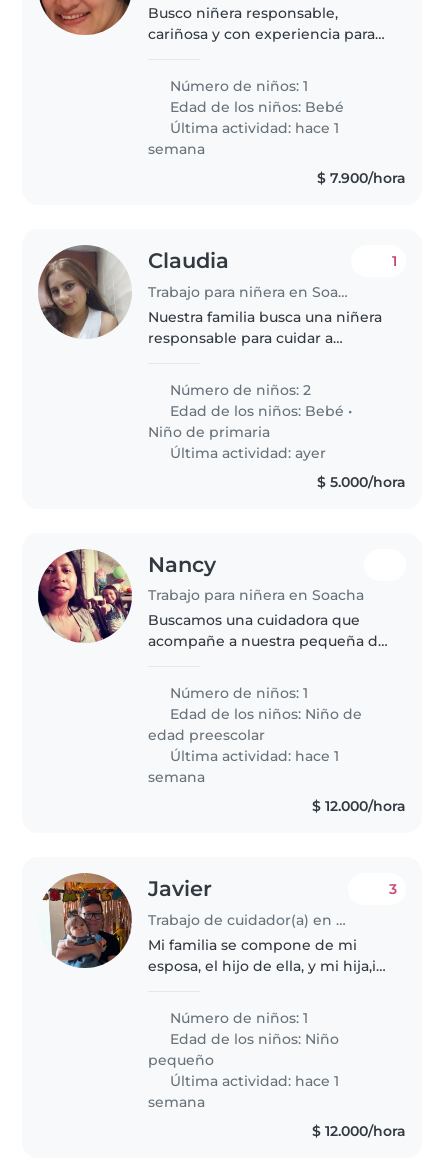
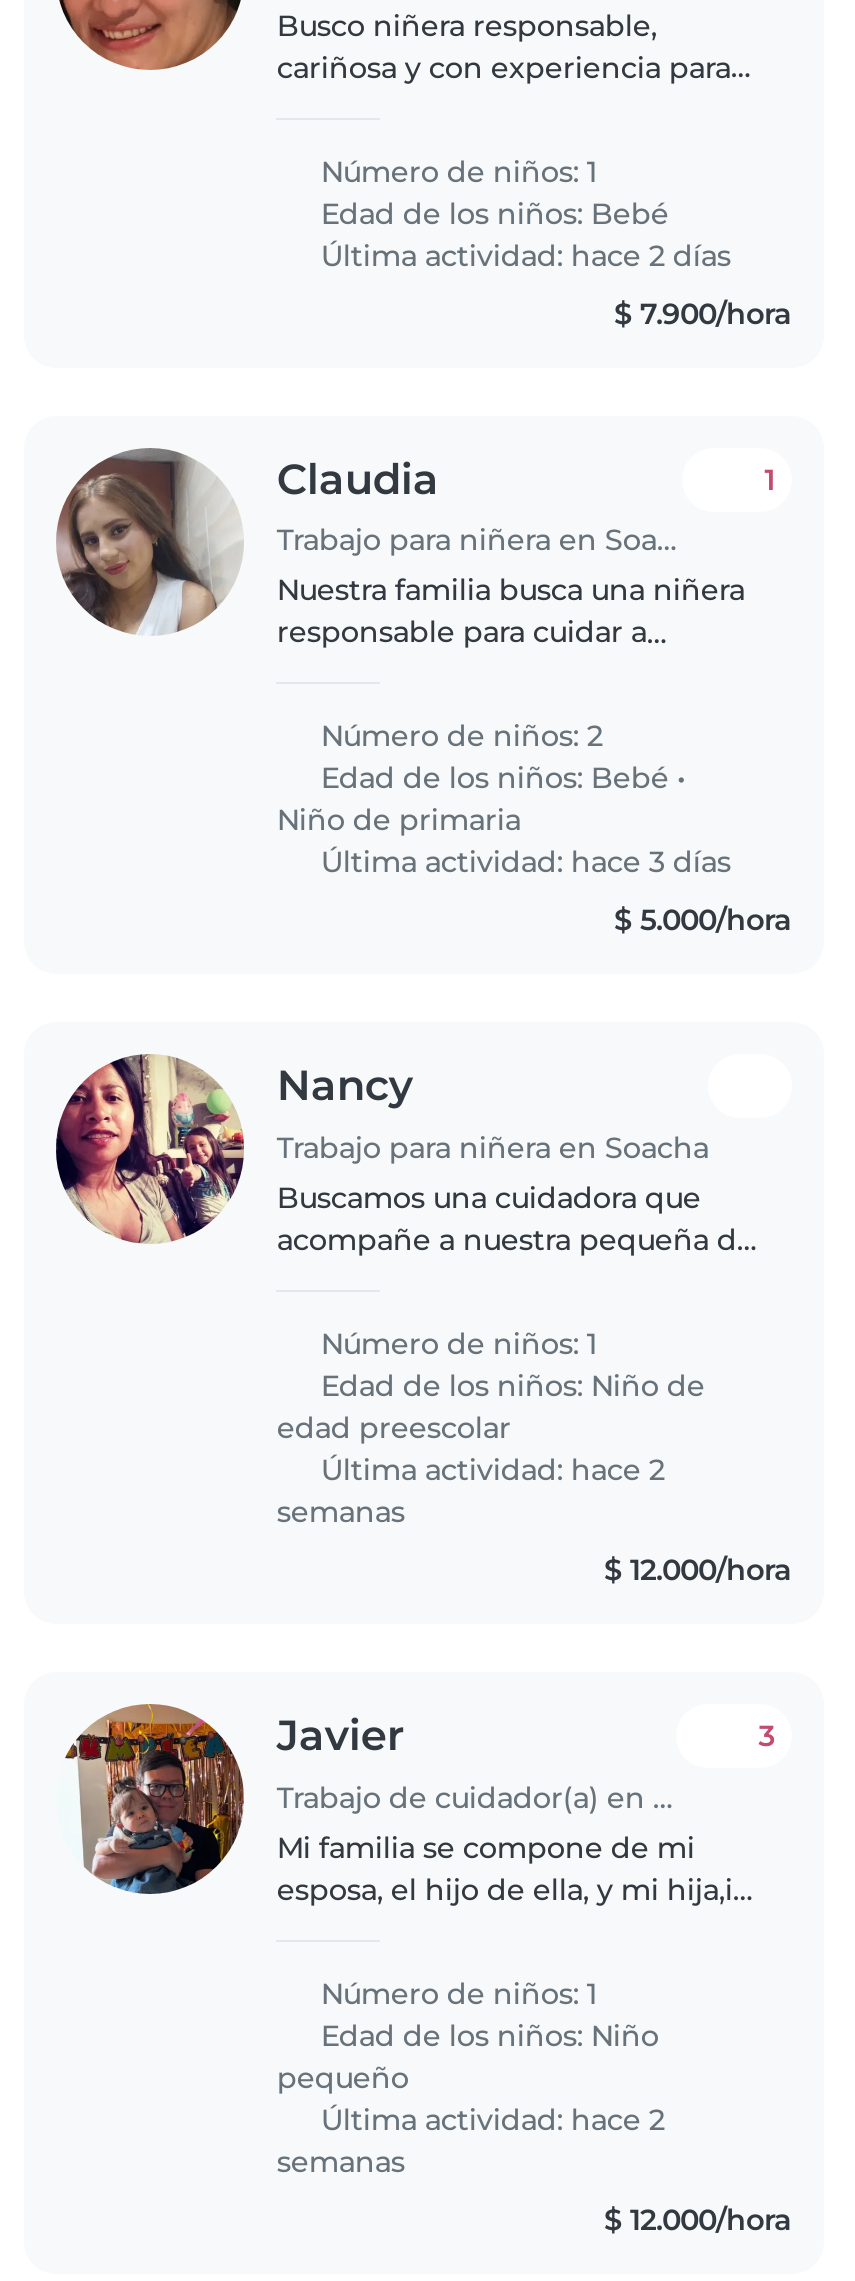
[148,119,339,158] Última actividad: hace 1 | semana -> [313,238,731,274] Última actividad: hace 2 días
[166,444,326,462] Última actividad: ayer -> [313,845,731,881] Última actividad: hace 3 días
[148,747,339,786] Última actividad: hace 1 | semana -> [277,1453,665,1531] Última actividad: hace 2 | semanas
[148,1072,339,1111] Última actividad: hace 1 | semana -> [277,2102,665,2180] Última actividad: hace 2 | semanas

